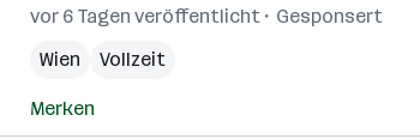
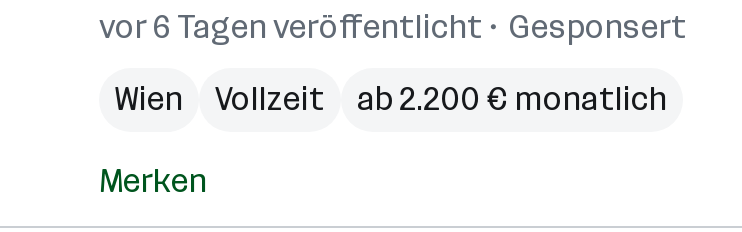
none -> [357,80,667,118] ab 2.200 € monatlich

